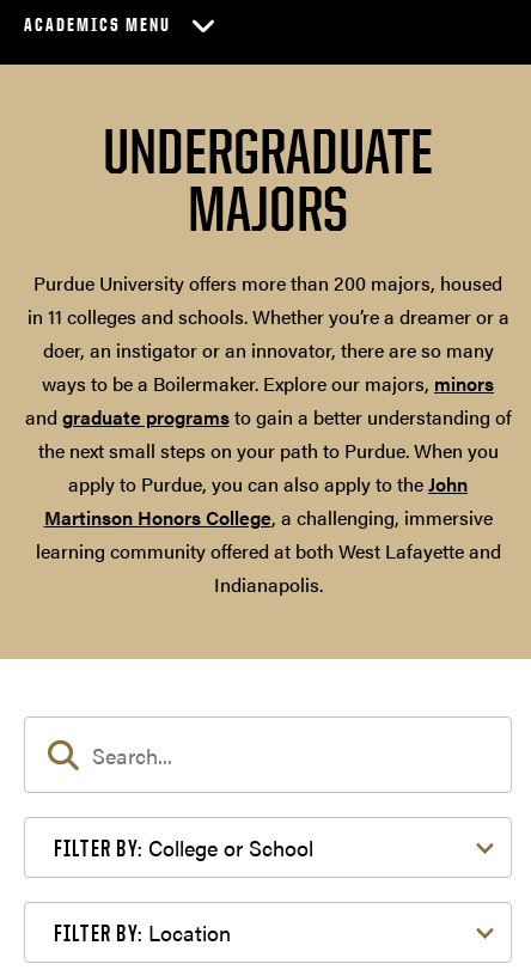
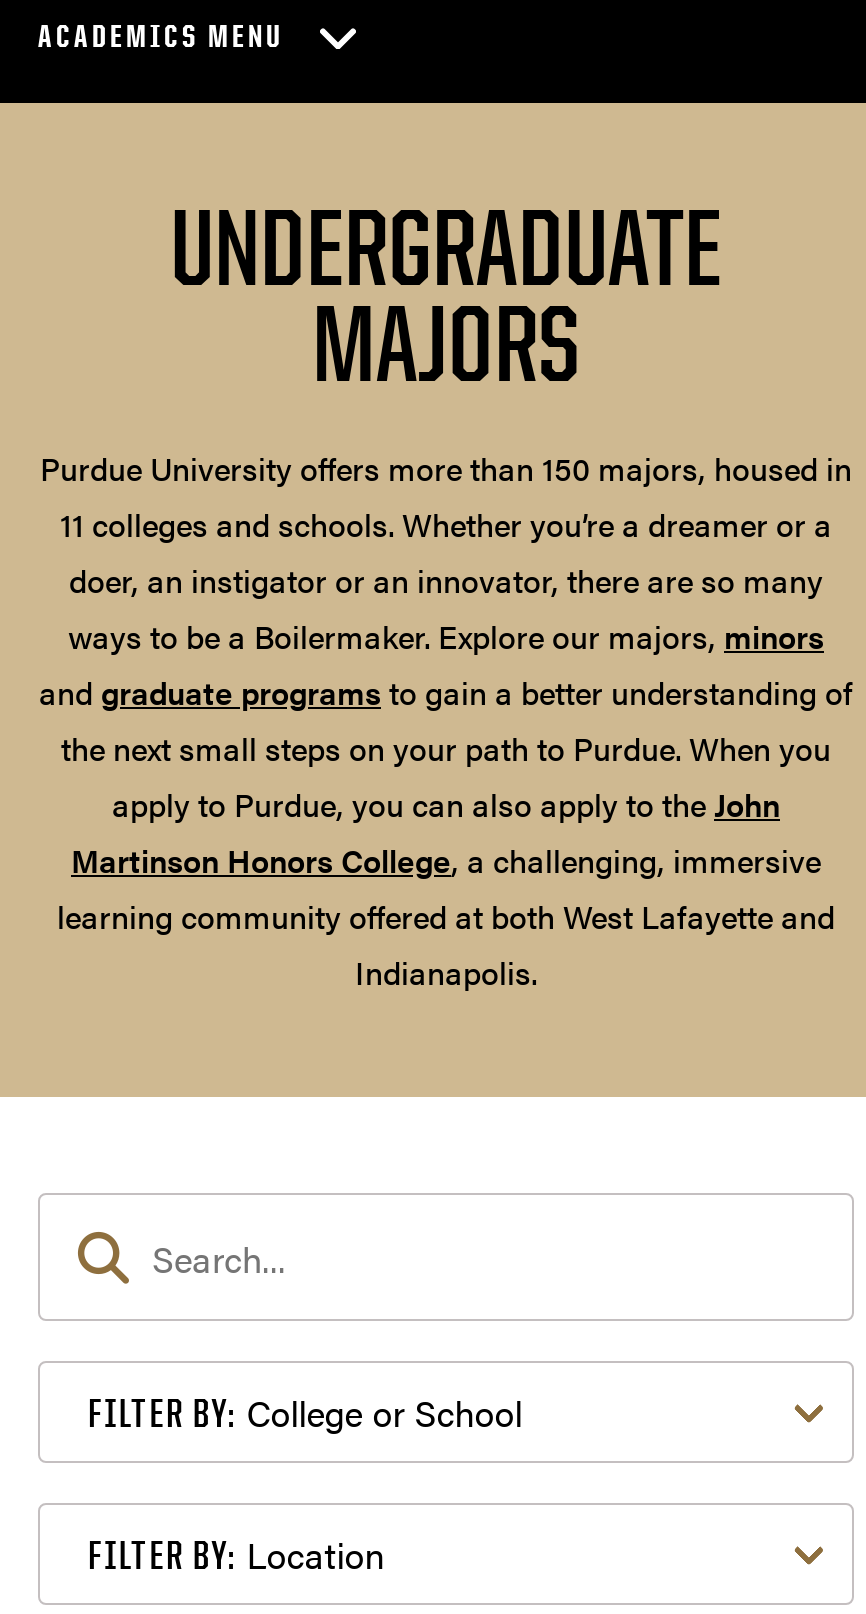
[27,269,509,330] Purdue University offers more than 200 majors, housed | in 11 colleges and schools. Whether you’re a dreamer or a -> [40,445,852,547] Purdue University offers more than 150 majors, housed in | 11 colleges and schools. Whether you’re a dreamer or a

